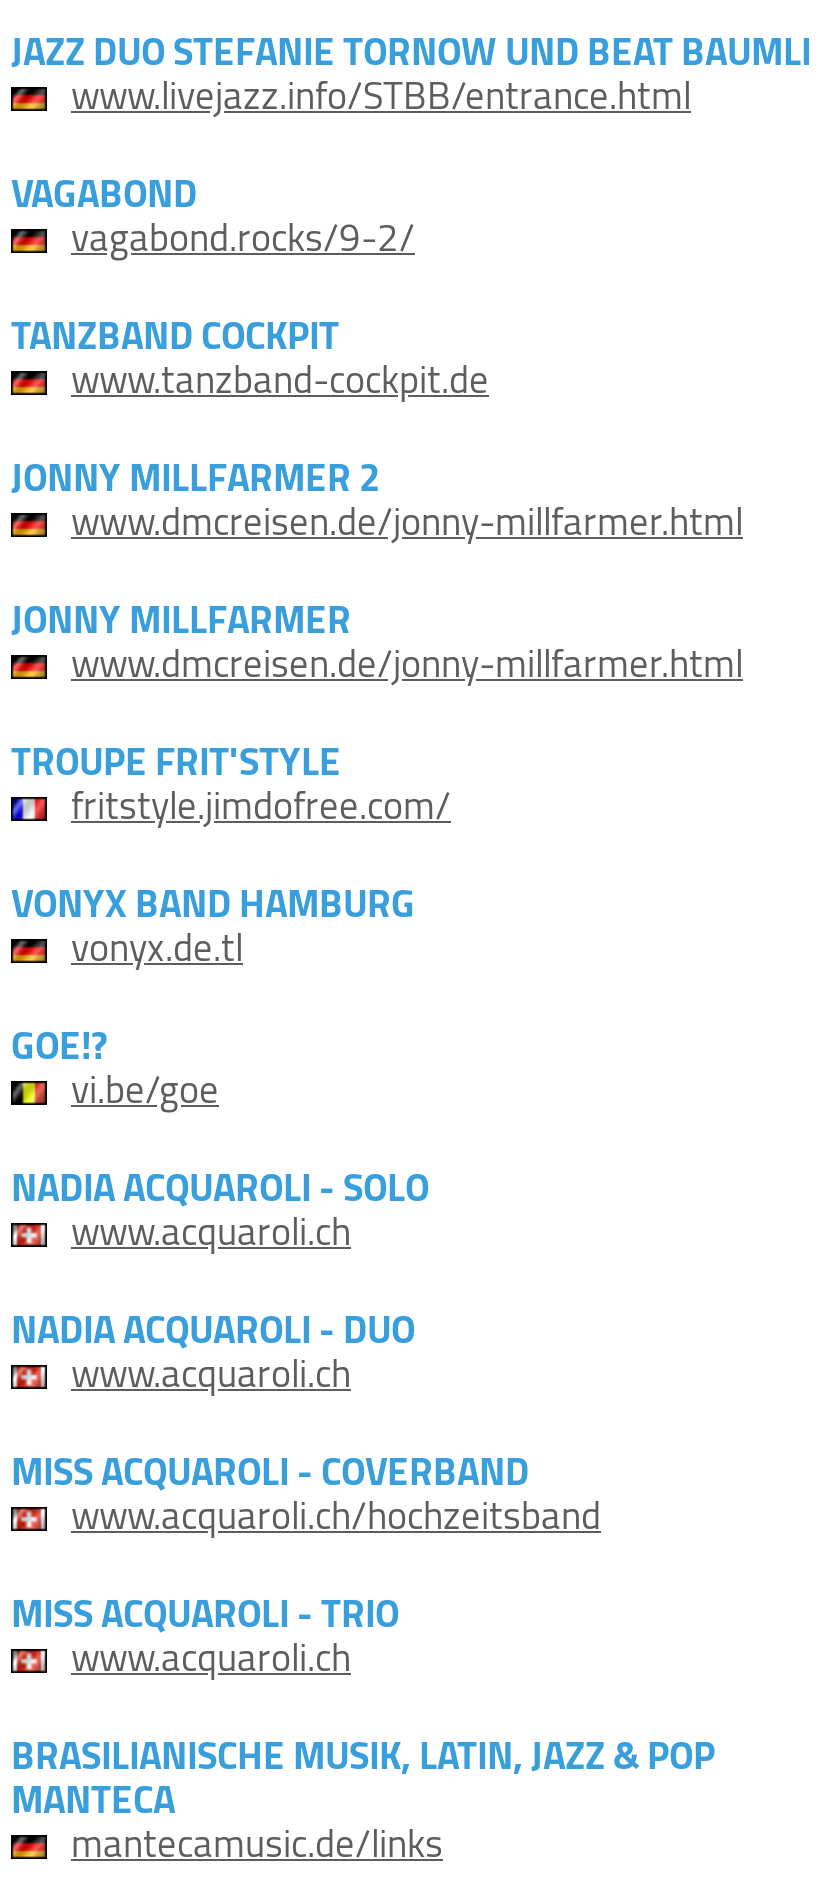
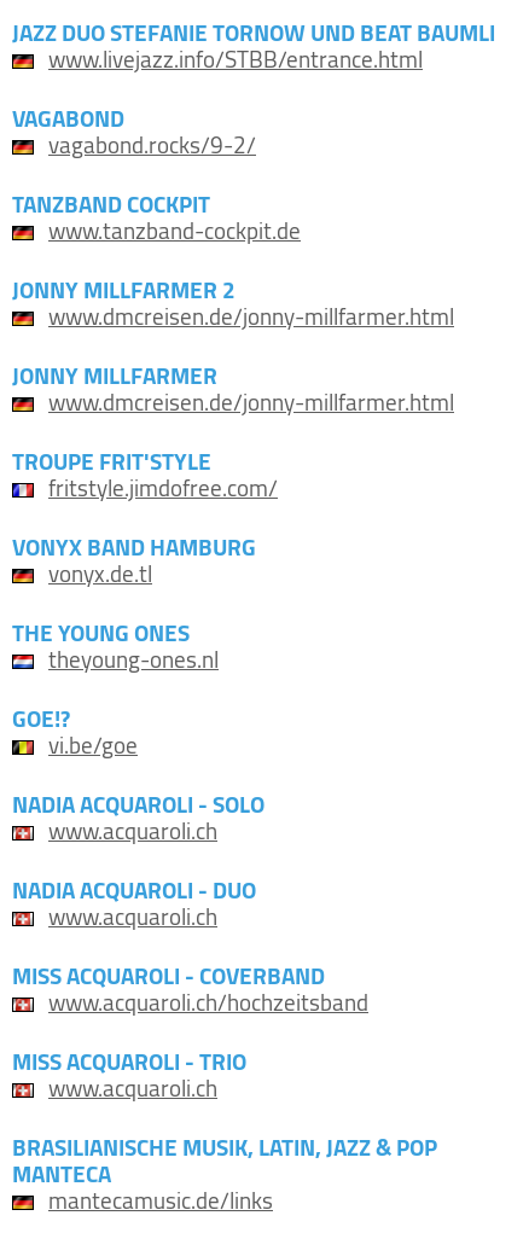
none -> [12,611,219,681] THE YOUNG ONES | theyoung-ones.nl

